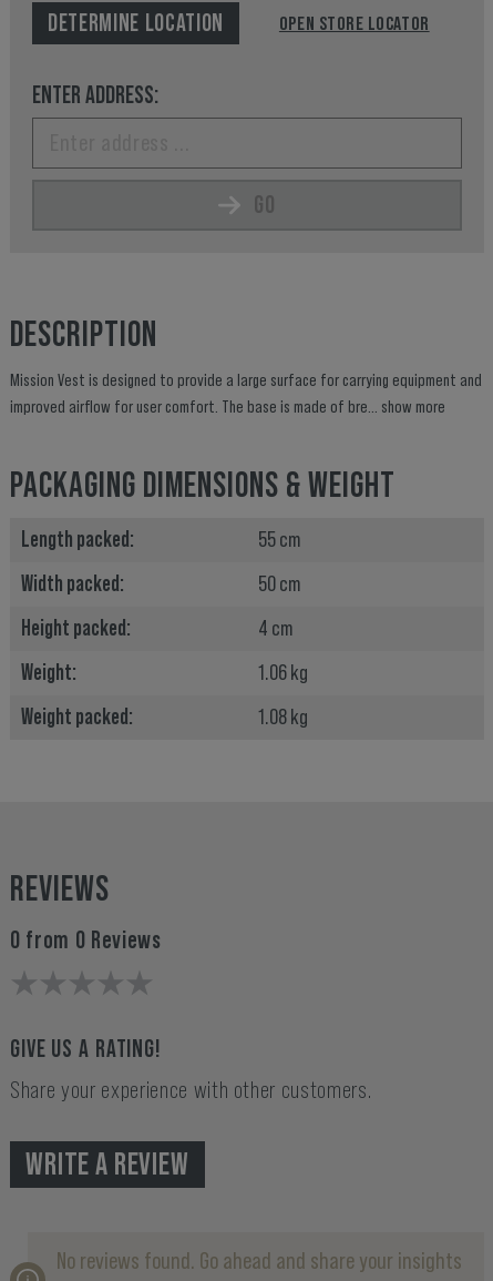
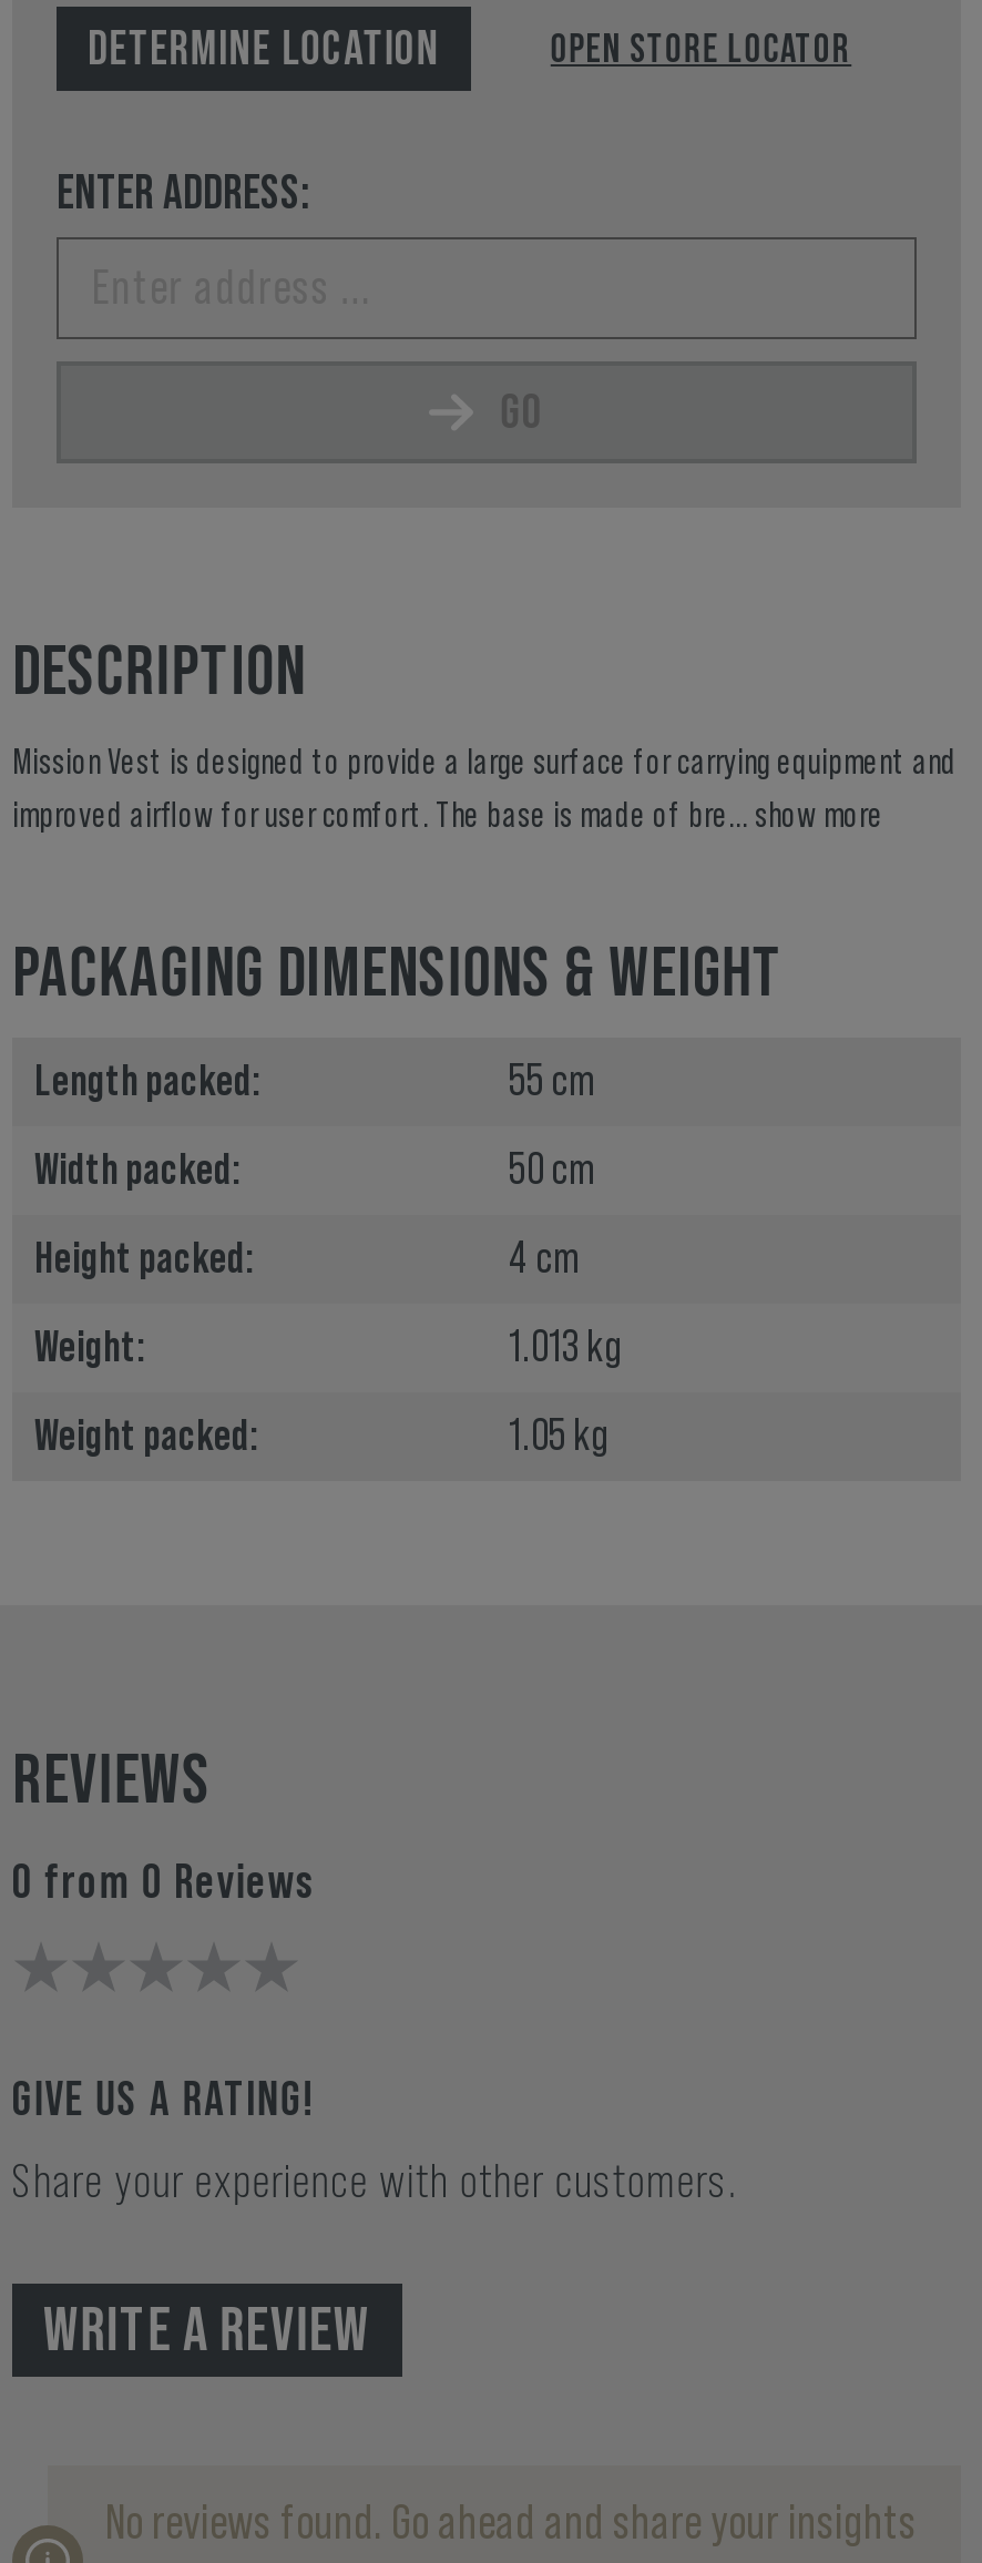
[258,662,308,684] 1.06 kg -> [509,1326,622,1370] 1.013 kg
[258,706,308,729] 1.08 kg -> [509,1415,608,1459] 1.05 kg

